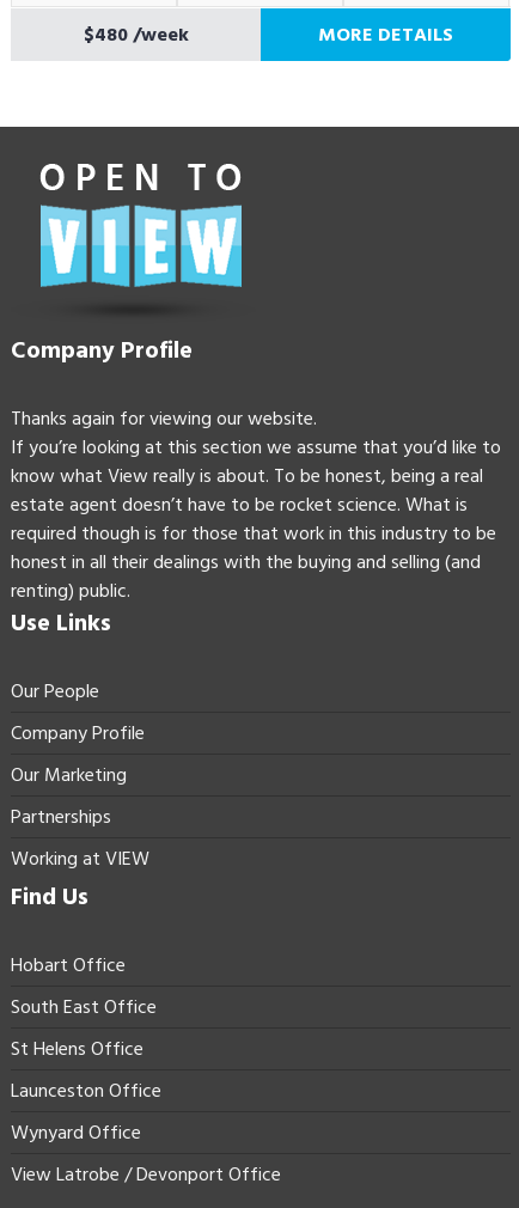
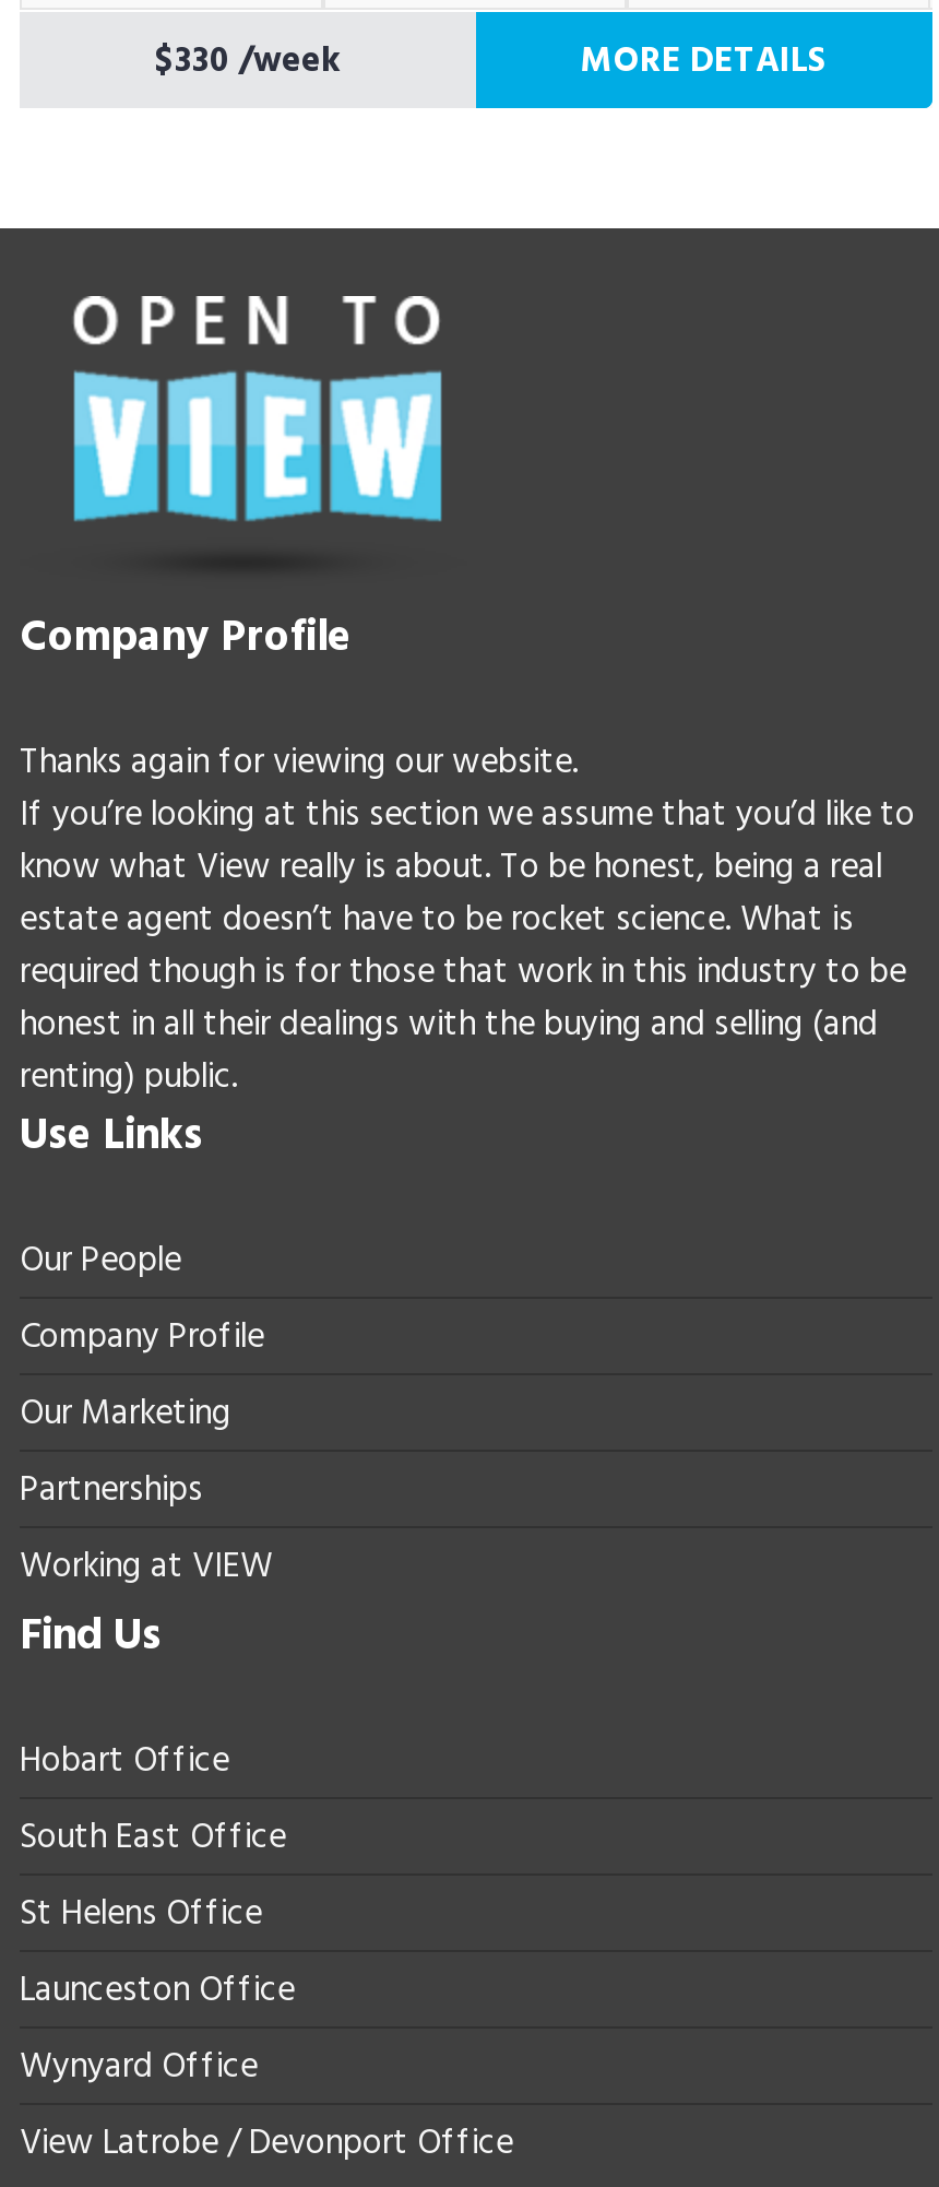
[83,19,188,50] $480 /week -> [155,32,341,88] $330 /week

